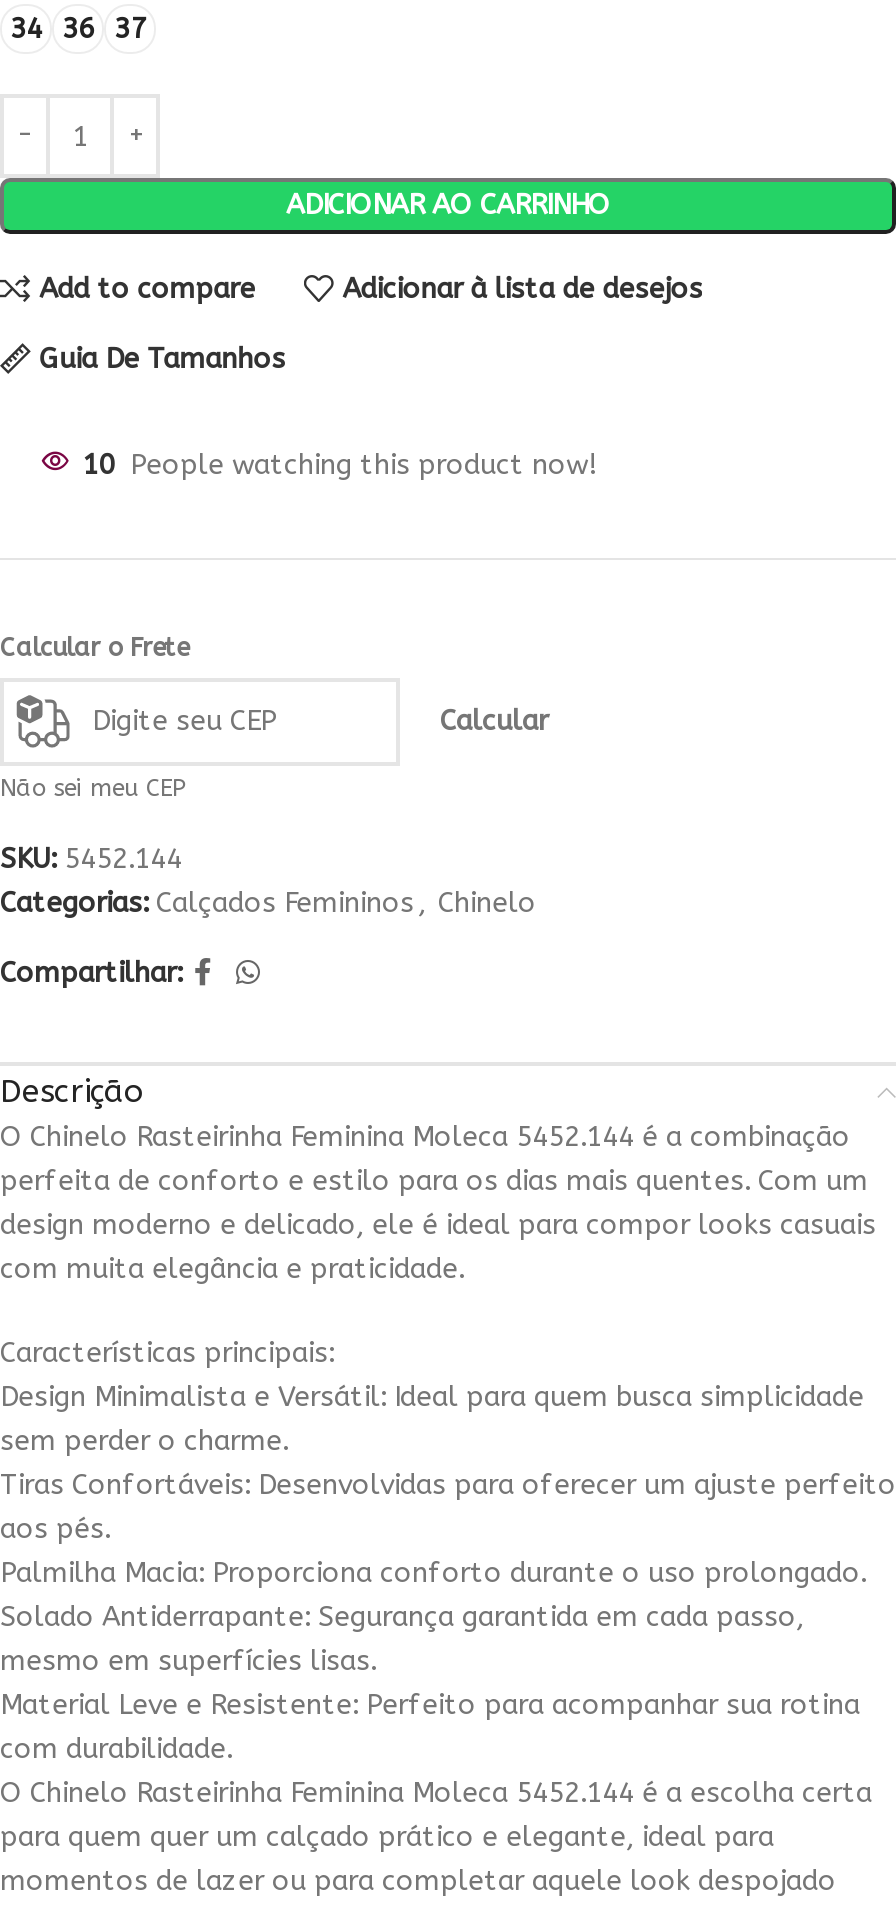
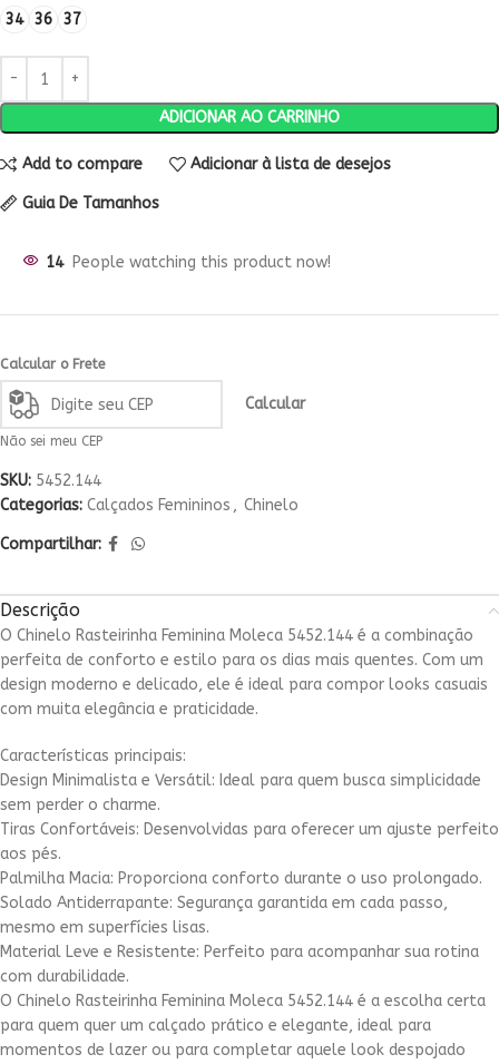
[82,449,594,483] 10 People watching this product now! -> [46,253,331,272] 14 People watching this product now!

